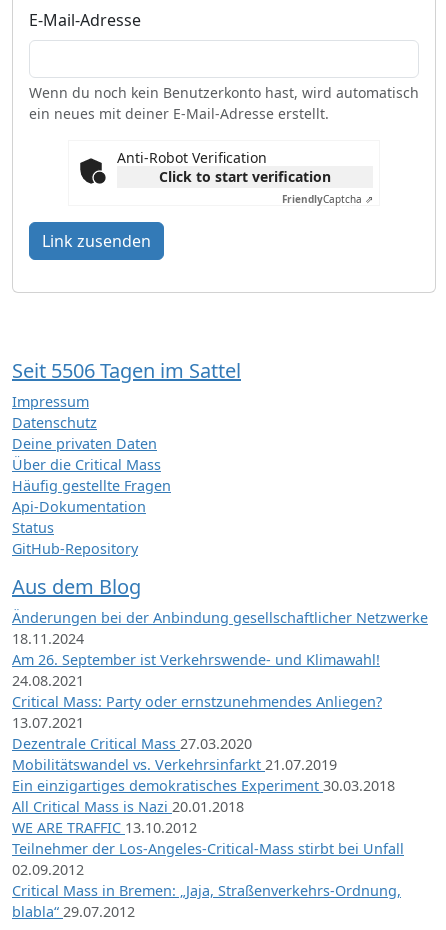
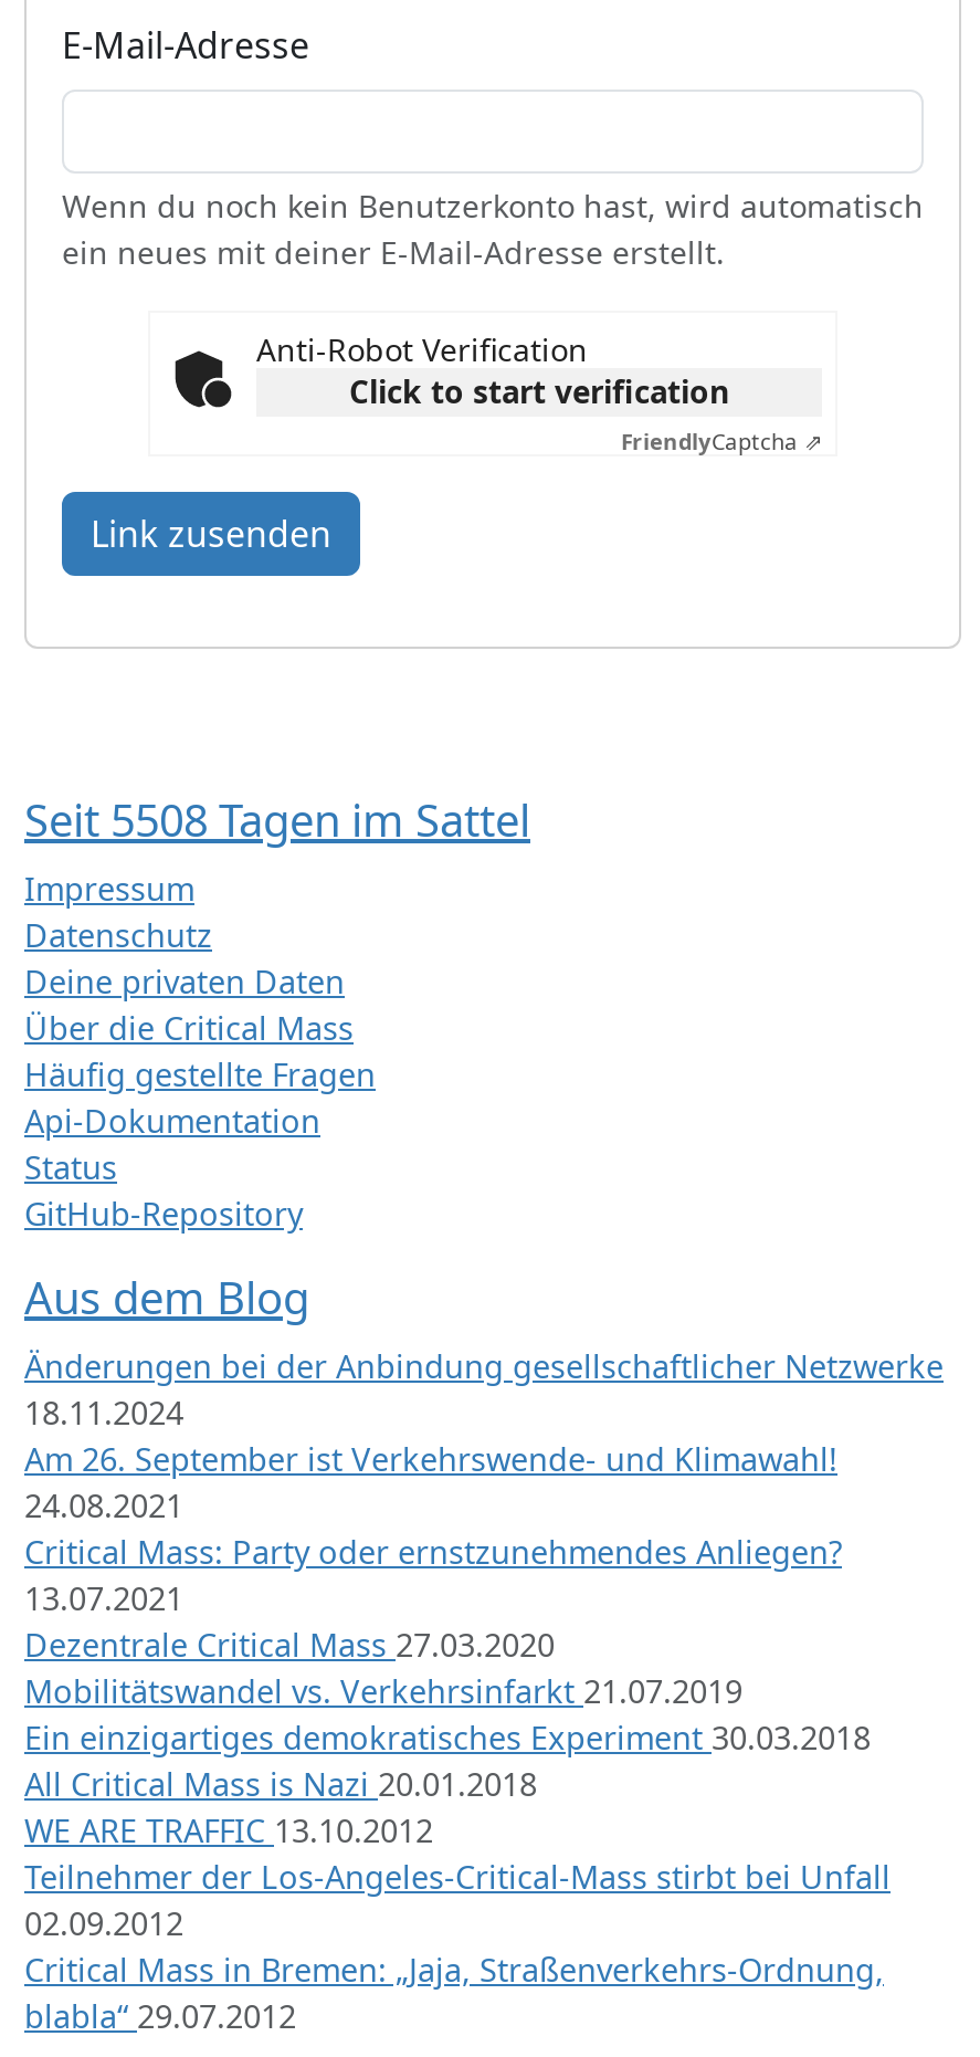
[12,357,241,384] Seit 5506 Tagen im Sattel -> [24,790,530,850] Seit 5508 Tagen im Sattel

